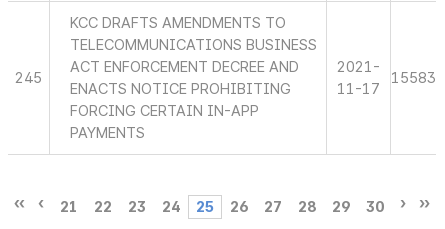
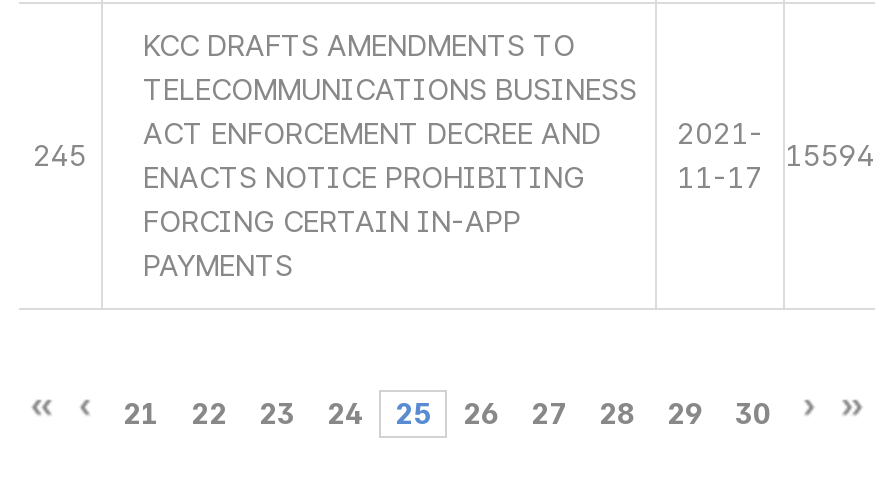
[391,69,436,87] 15583 -> [785,138,875,174] 15594

